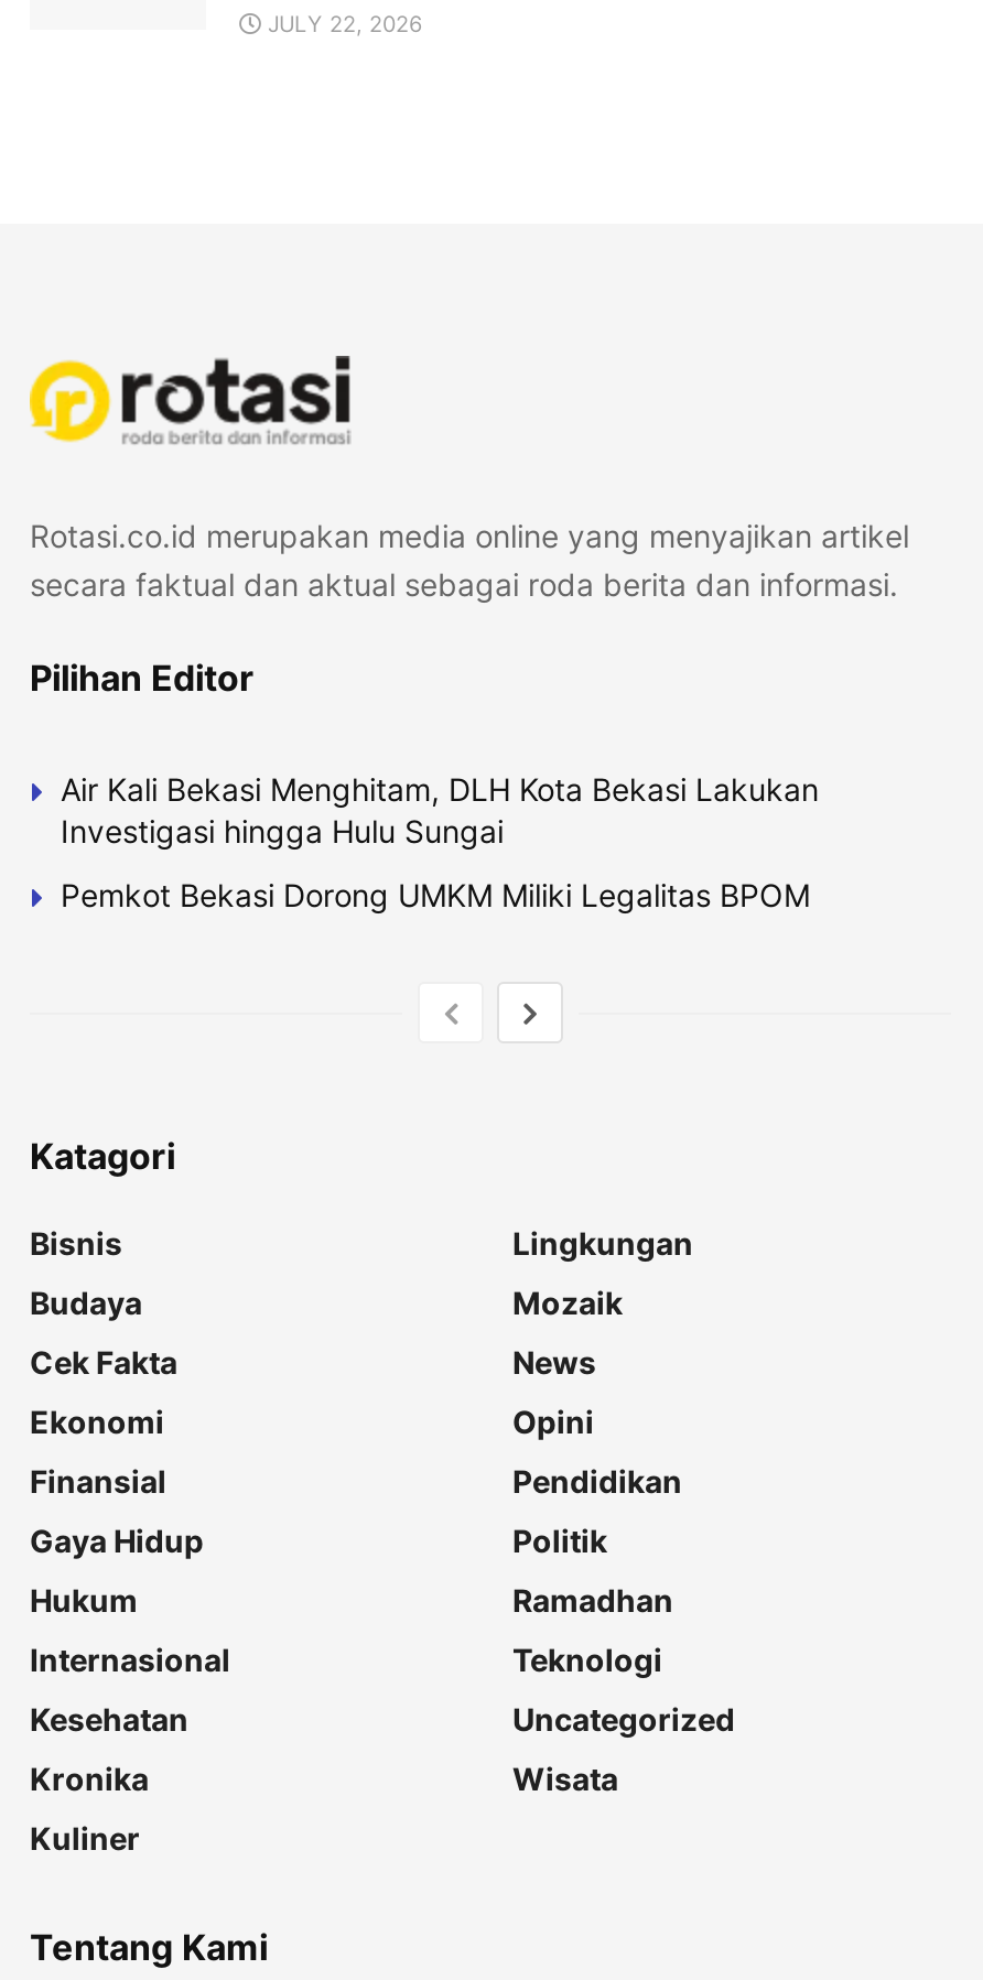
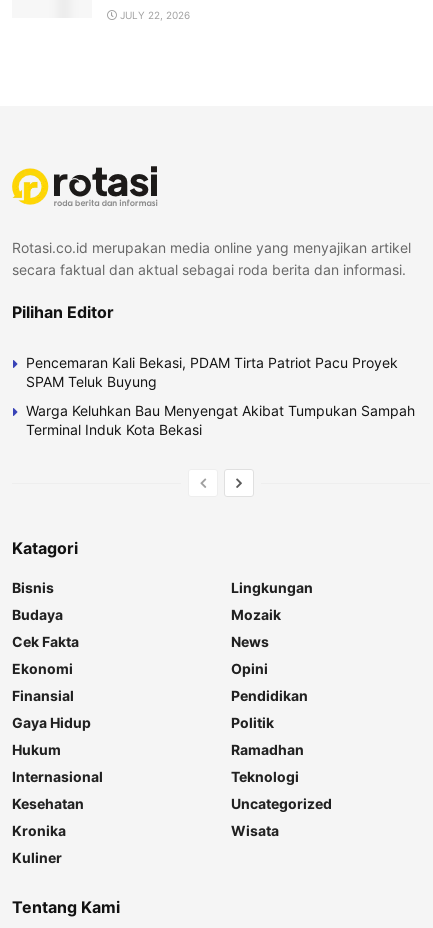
[61,770,819,849] Air Kali Bekasi Menghitam, DLH Kota Bekasi Lakukan | Investigasi hingga Hulu Sungai -> [26,354,398,390] Pencemaran Kali Bekasi, PDAM Tirta Patriot Pacu Proyek | SPAM Teluk Buyung
[61,876,810,913] Pemkot Bekasi Dorong UMKM Miliki Legalitas BPOM -> [26,402,415,438] Warga Keluhkan Bau Menyengat Akibat Tumpukan Sampah | Terminal Induk Kota Bekasi

